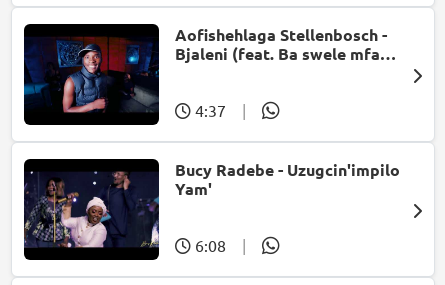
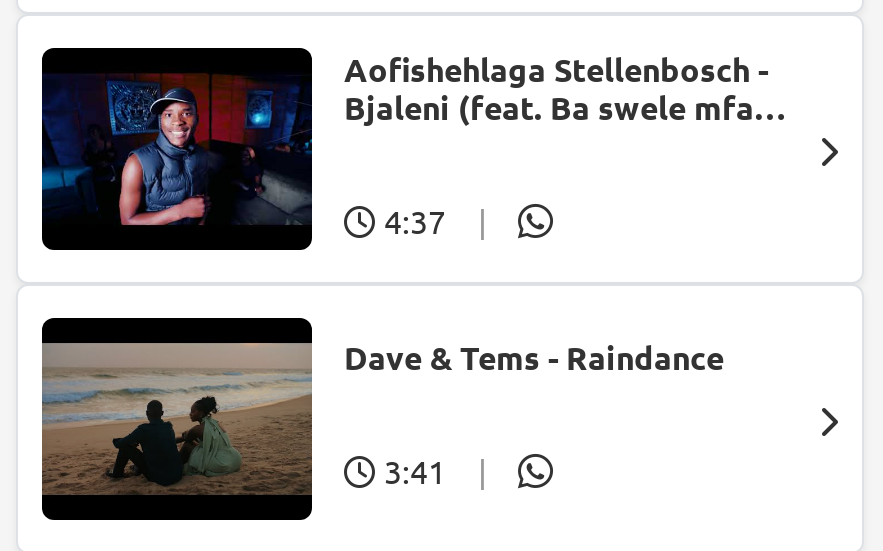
[23,159,400,270] [image] | Bucy Radebe - Uzugcin'impilo | Yam' -> [40,337,724,524] [image] | Dave & Tems - Raindance
[195,235,226,255] 6:08 -> [384,451,446,491] 3:41

